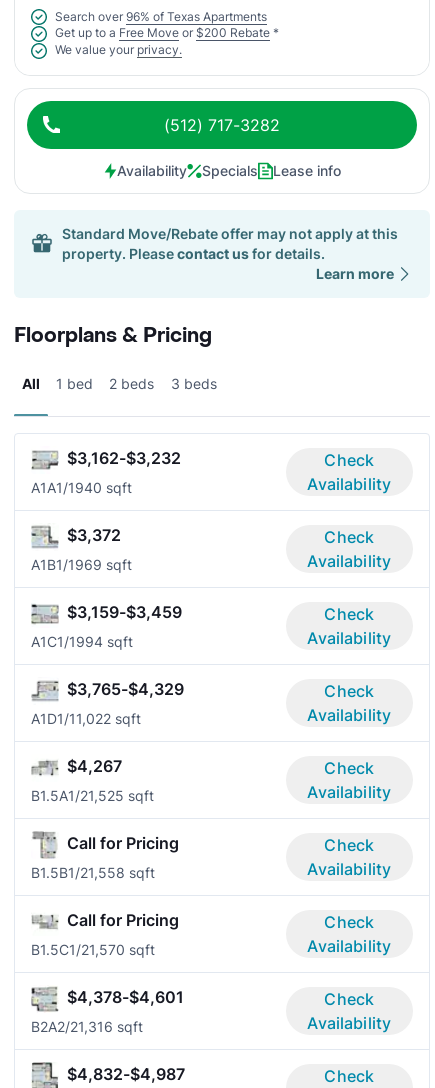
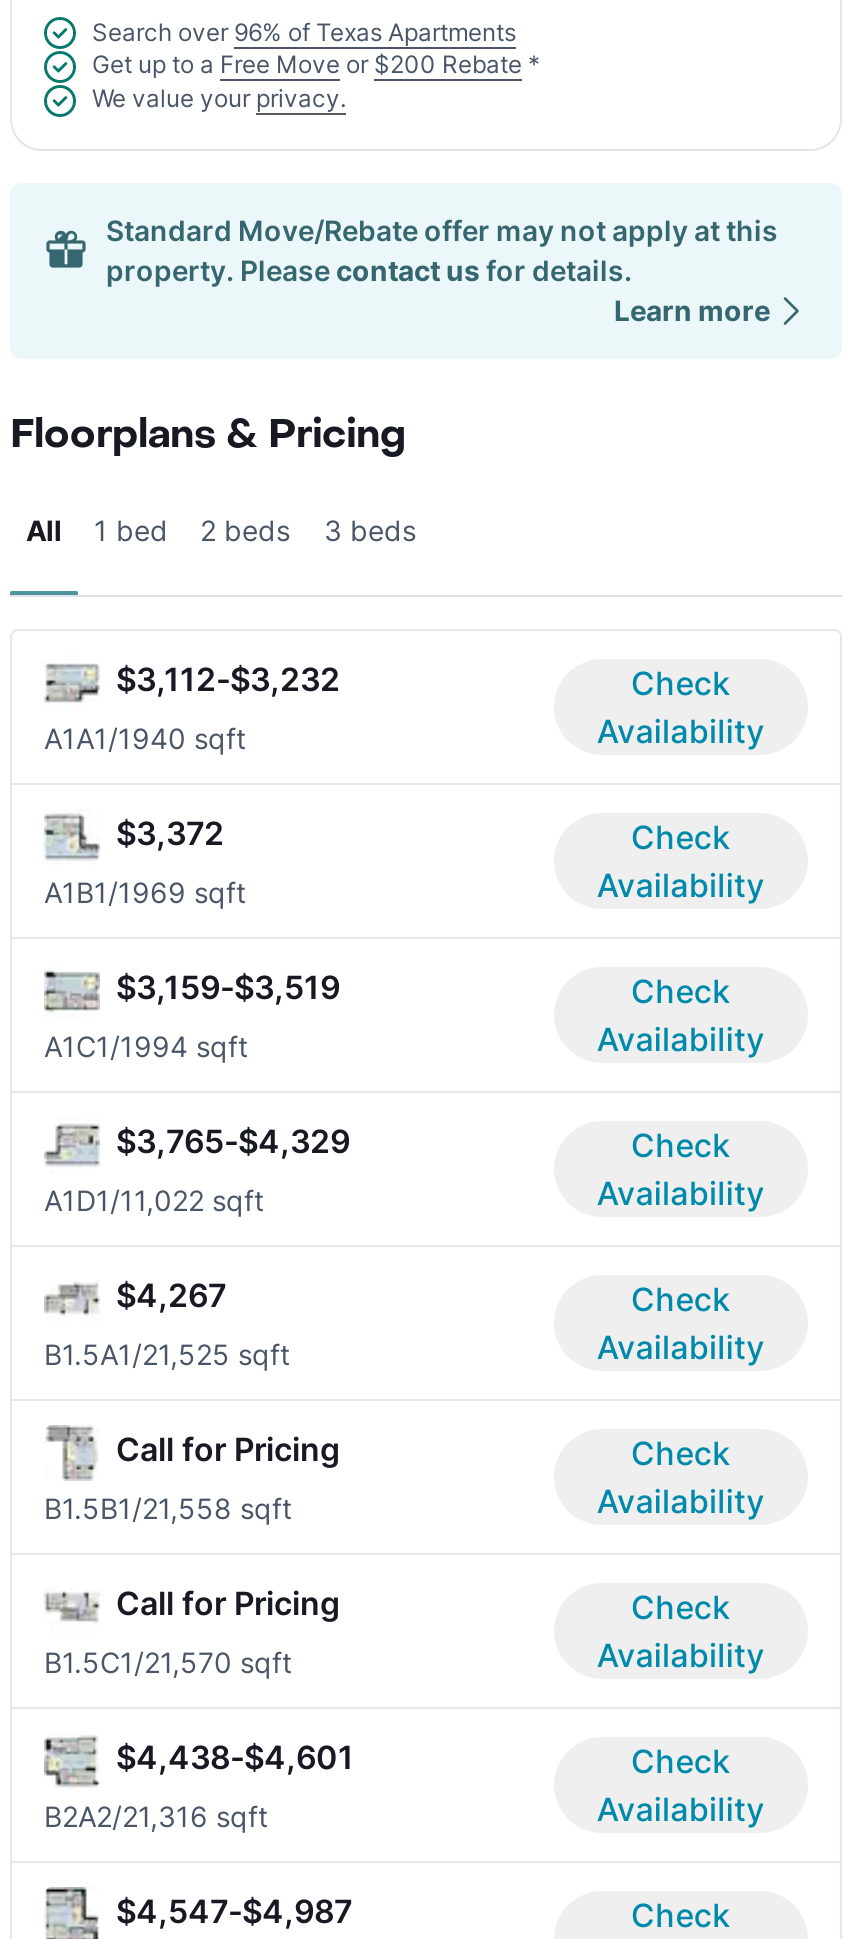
[116,115,340,179] (512) 717-3282 | Availability | Specials | Lease info -> none
[67,448,181,468] $3,162-$3,232 -> [116,659,340,699] $3,112-$3,232
[67,602,182,622] $3,159-$3,459 -> [116,967,340,1007] $3,159-$3,519
[67,987,184,1007] $4,378-$4,601 -> [116,1737,354,1777] $4,438-$4,601
[67,1064,185,1084] $4,832-$4,987 -> [116,1891,352,1931] $4,547-$4,987

